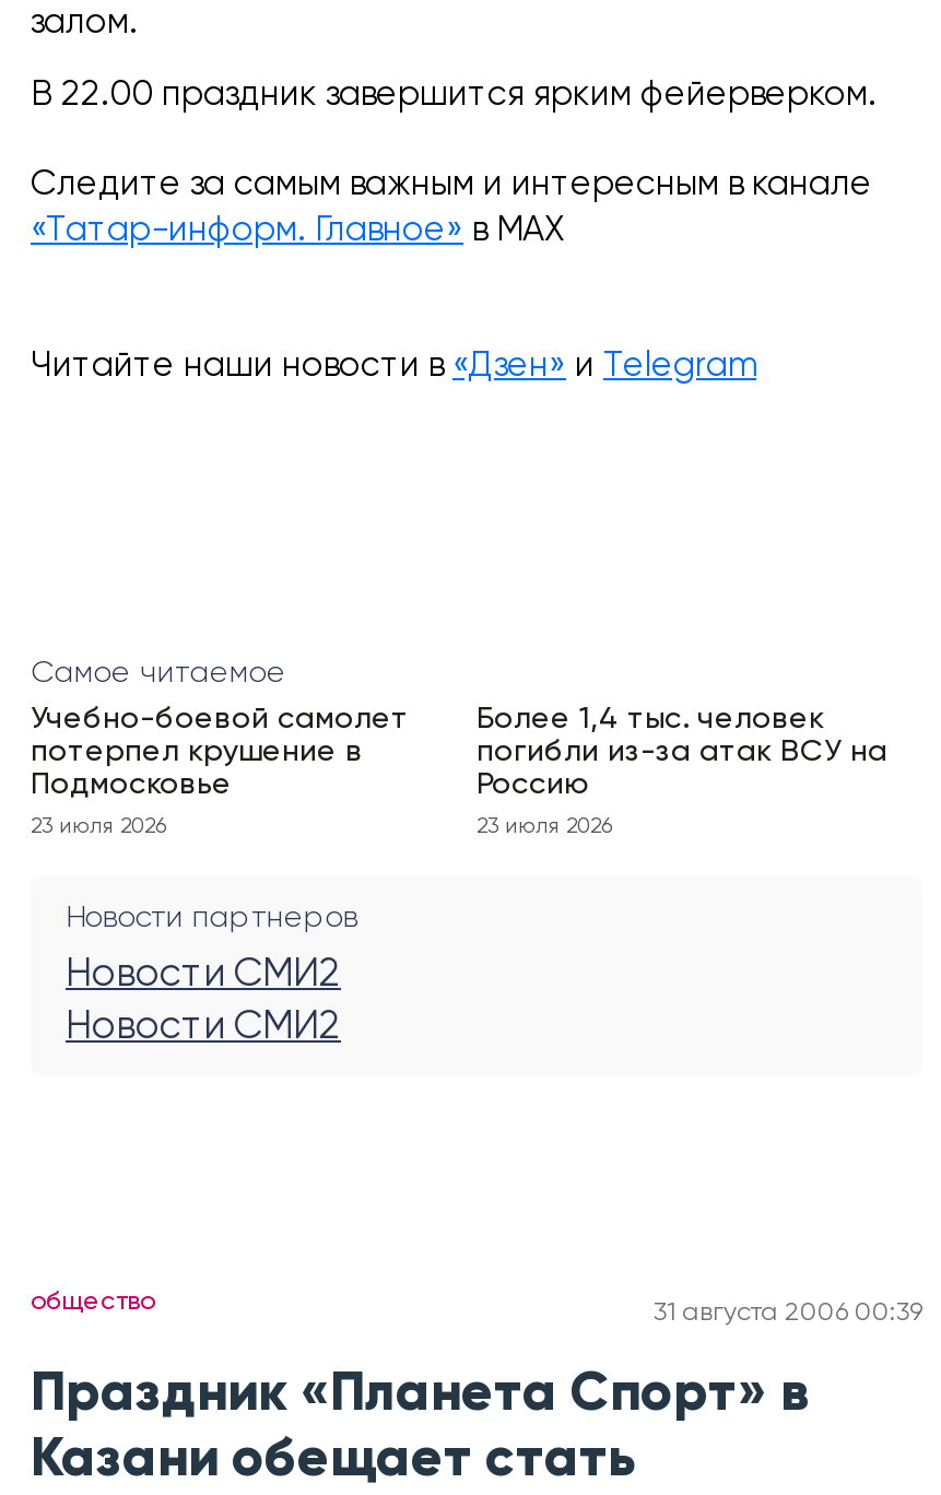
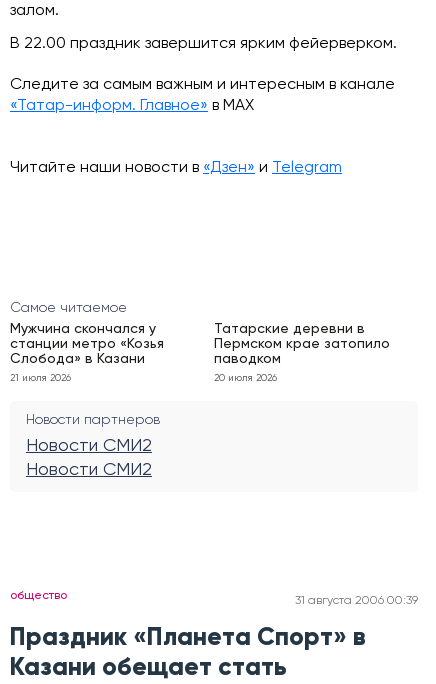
[31,704,409,800] Учебно-боевой самолет | потерпел крушение в | Подмосковье -> [10,322,164,366] Мужчина скончался у | станции метро «Козья | Слобода» в Казани
[477,704,887,800] Более 1,4 тыс. человек | погибли из-за атак ВСУ на | Россию -> [214,322,390,366] Татарские деревни в | Пермском крае затопило | паводком
[31,815,166,837] 23 июля 2026 -> [10,373,71,383] 21 июля 2026
[477,815,612,837] 23 июля 2026 -> [214,373,277,383] 20 июля 2026

